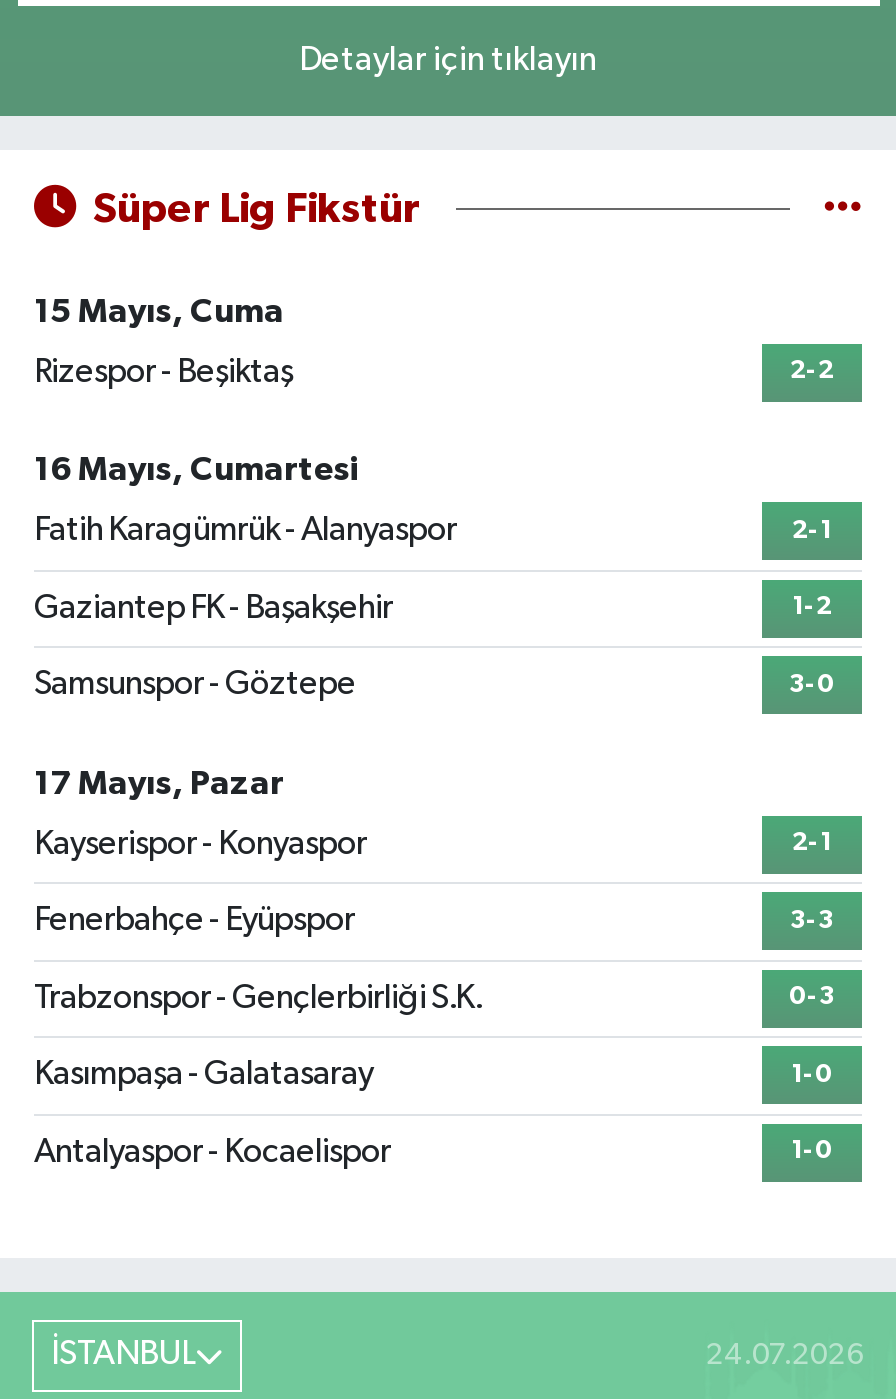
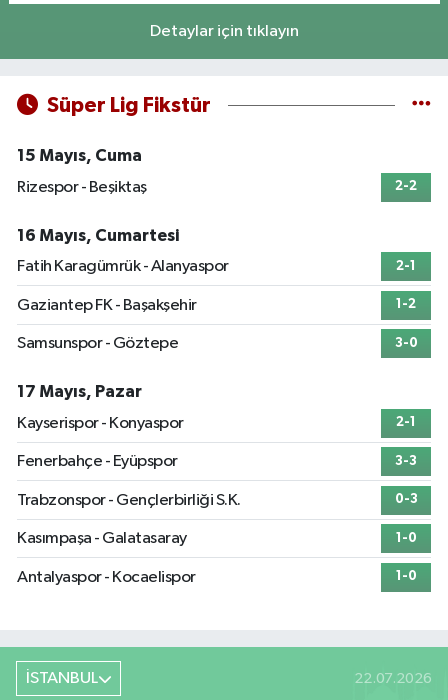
[706,1340,864,1370] 24.07.2026 -> [354,671,432,686] 22.07.2026

